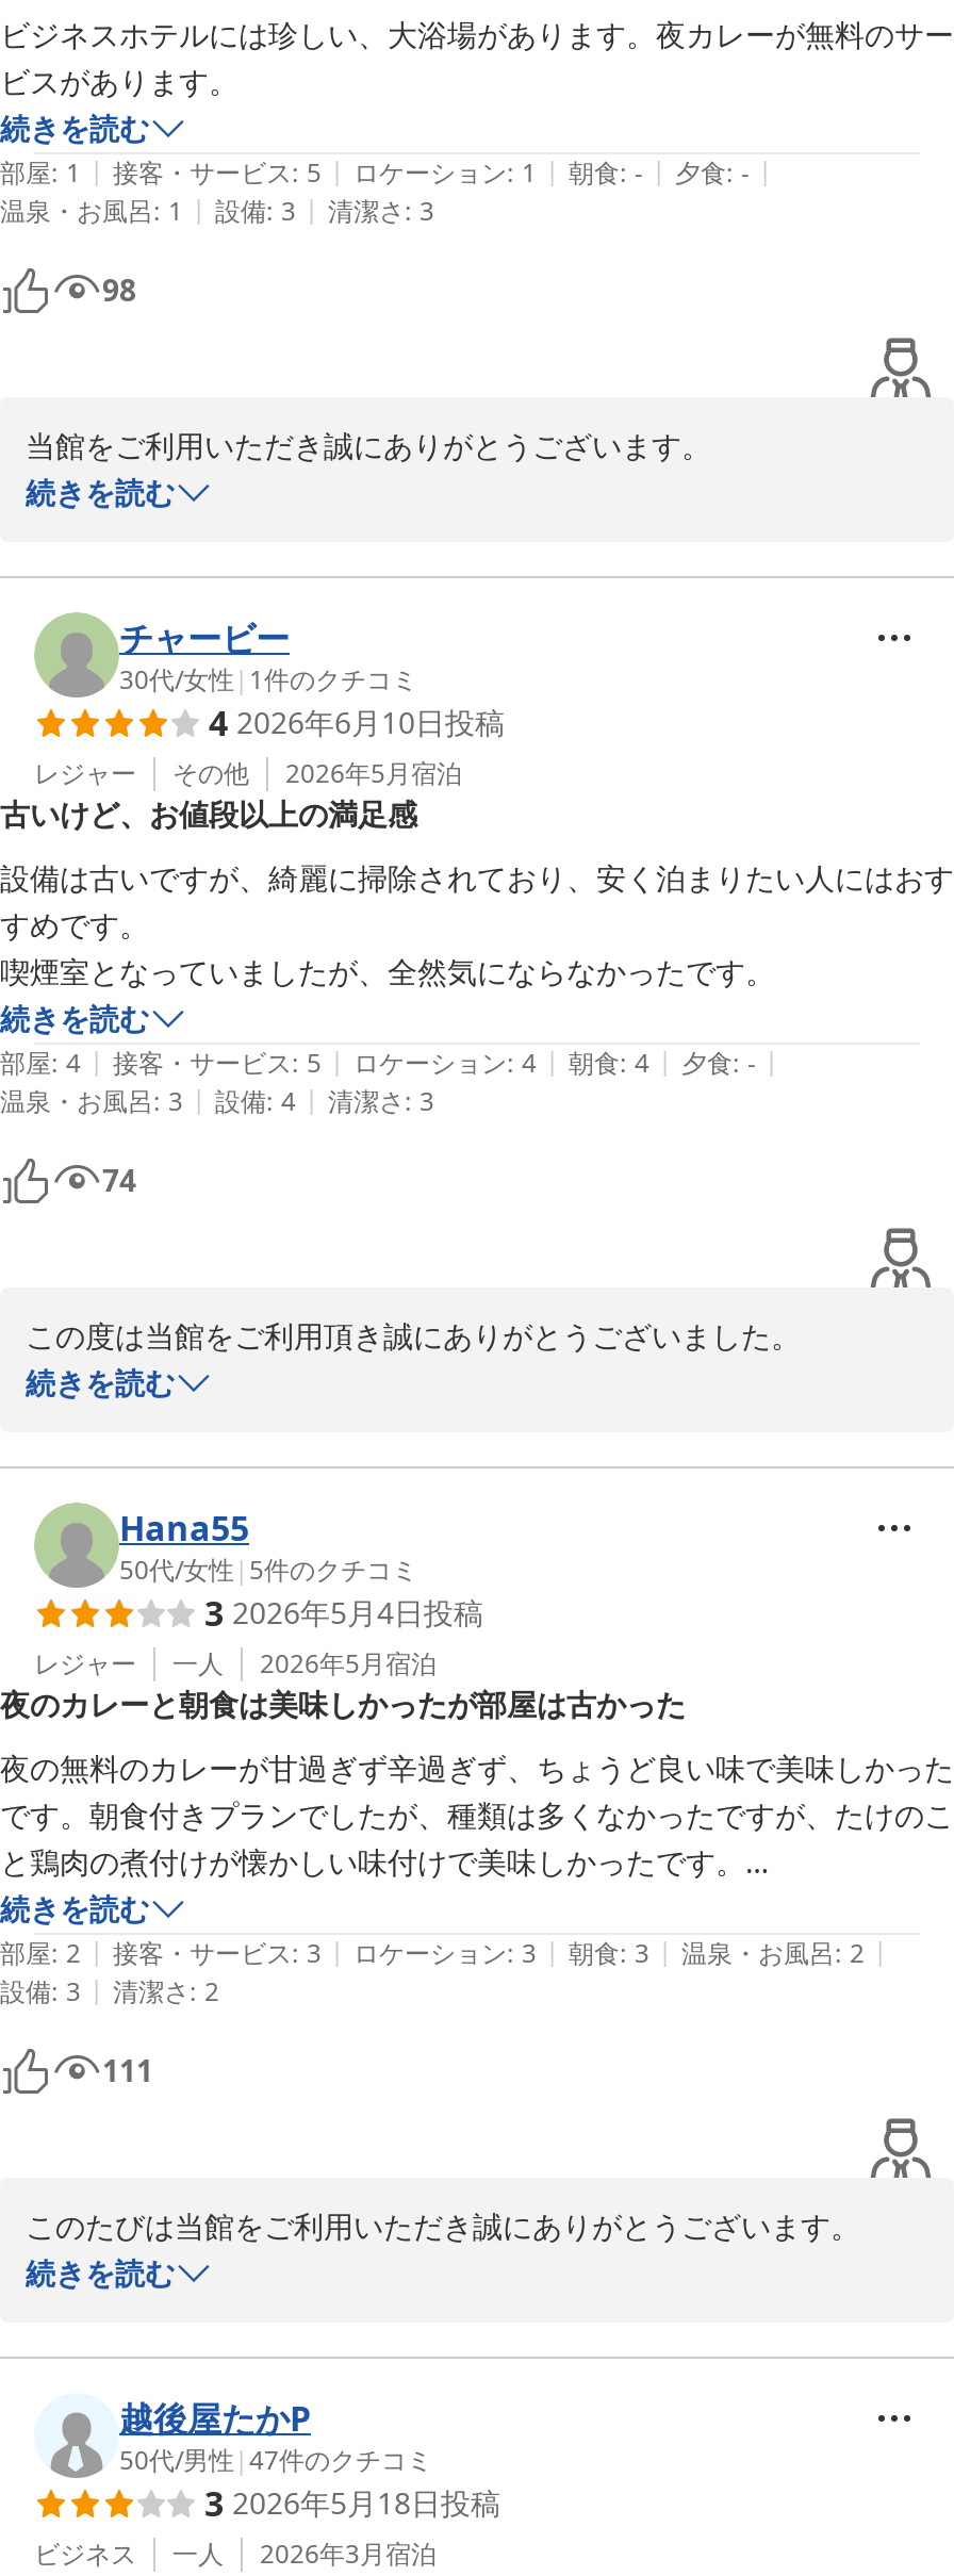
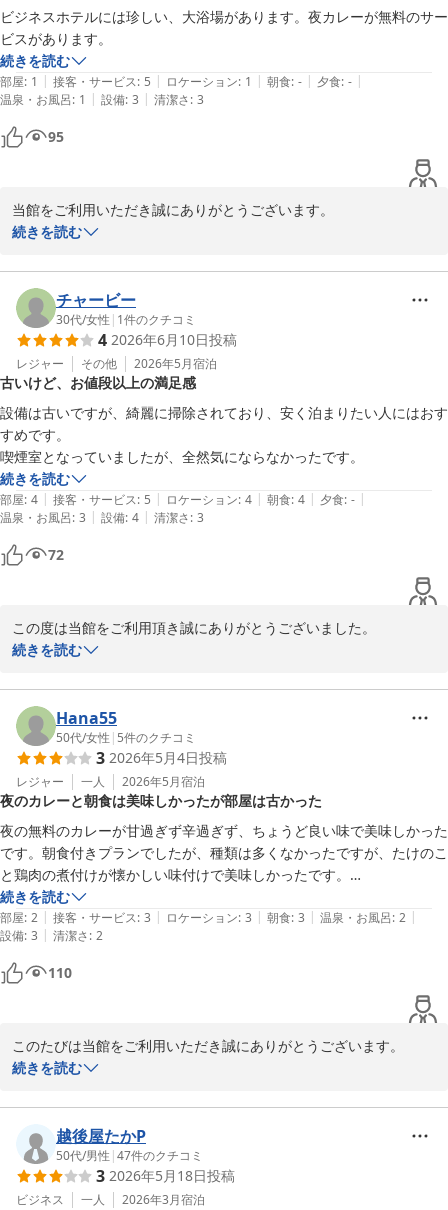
[102,269,136,310] 98 -> [48,127,64,146] 95
[102,1160,136,1200] 74 -> [48,545,64,564] 72
[102,2050,153,2090] 111 -> [48,963,72,982] 110

